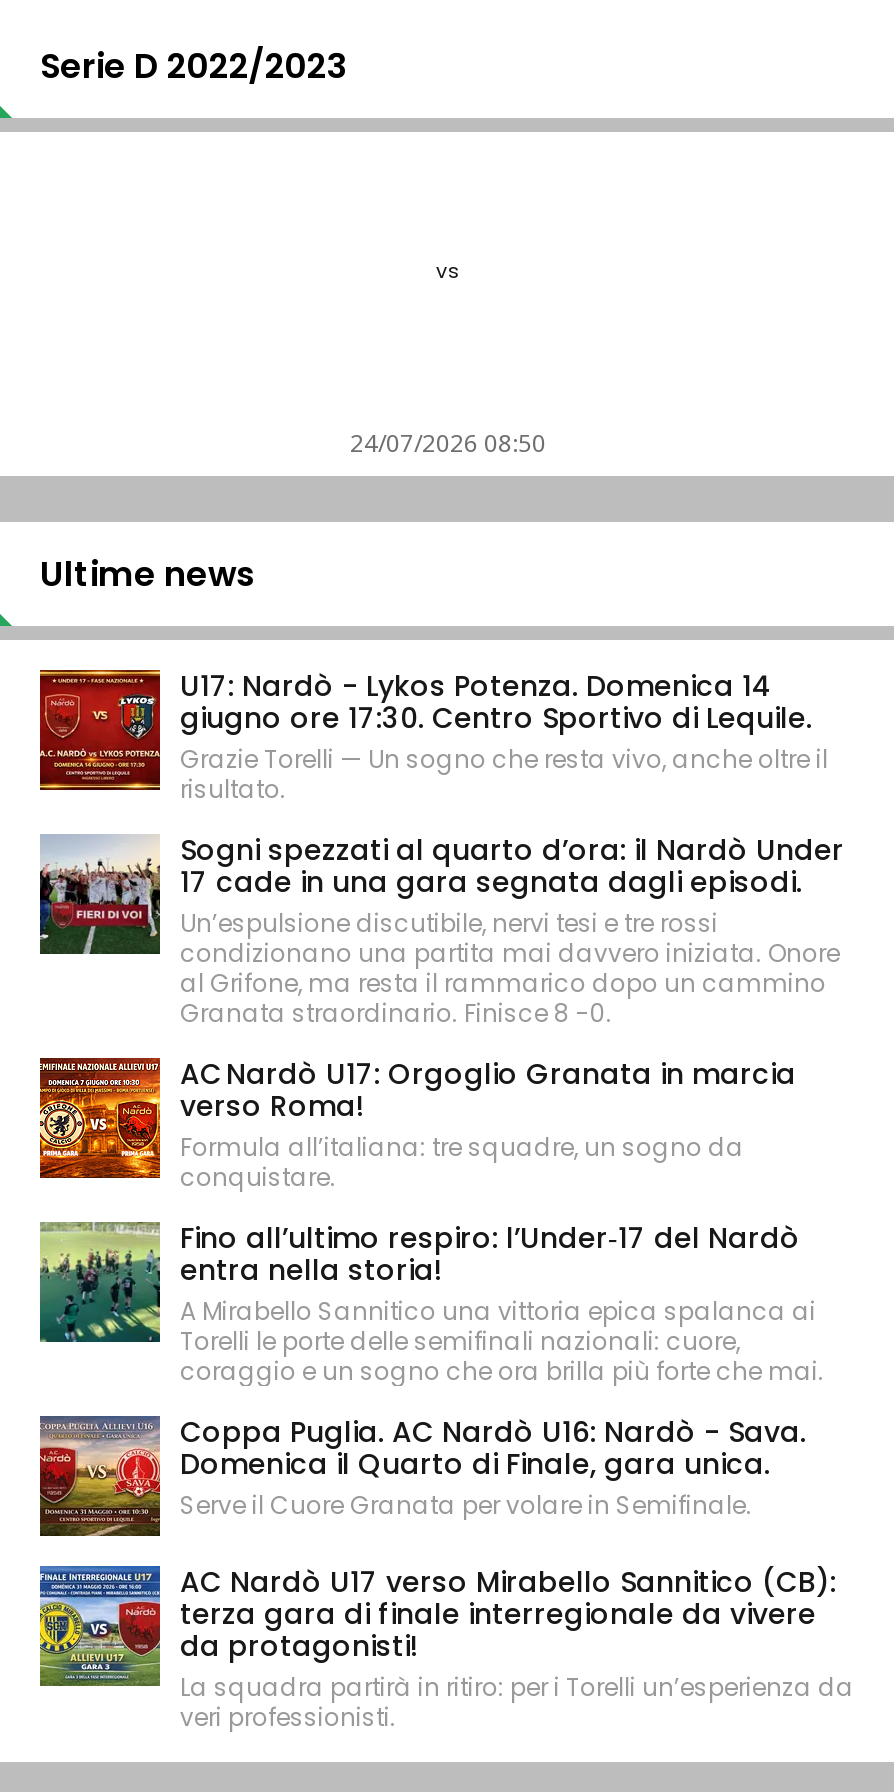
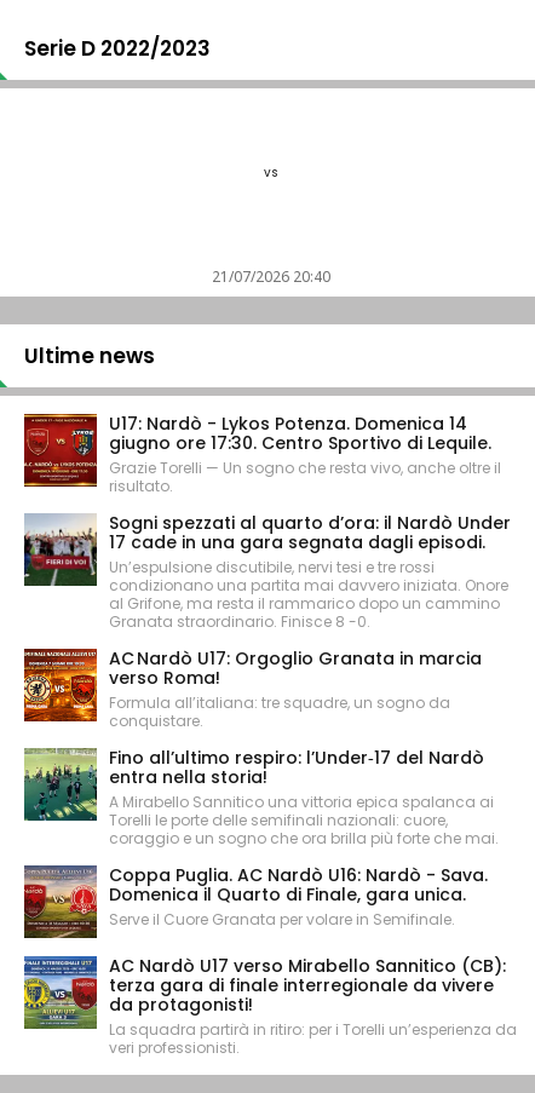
[350,426,546,460] 24/07/2026 08:50 -> [212,266,330,287] 21/07/2026 20:40

